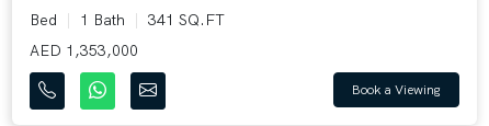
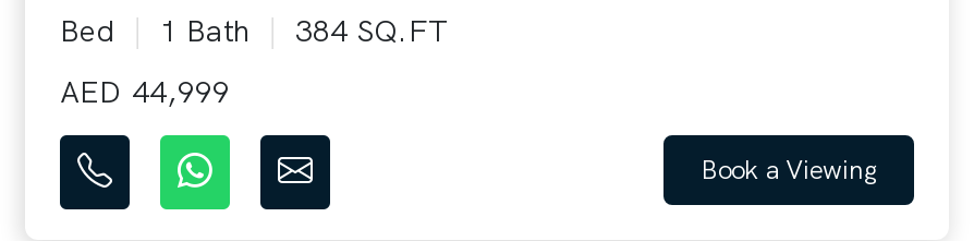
[30,10,225,30] Bed 1 Bath 341 SQ.FT -> [60,10,448,49] Bed 1 Bath 384 SQ.FT
[30,41,138,60] AED 1,353,000 -> [60,71,230,110] AED 44,999

